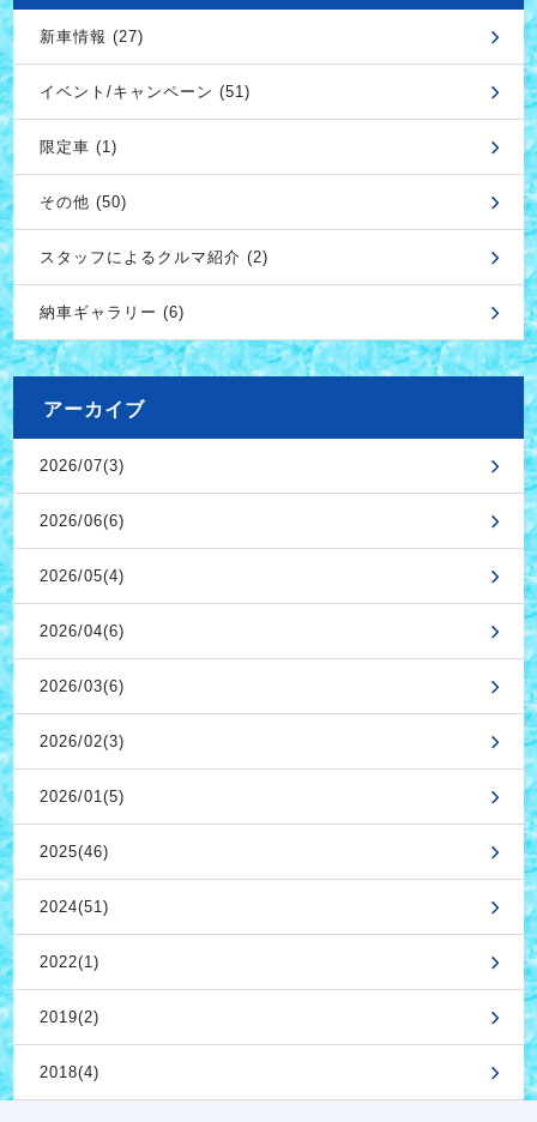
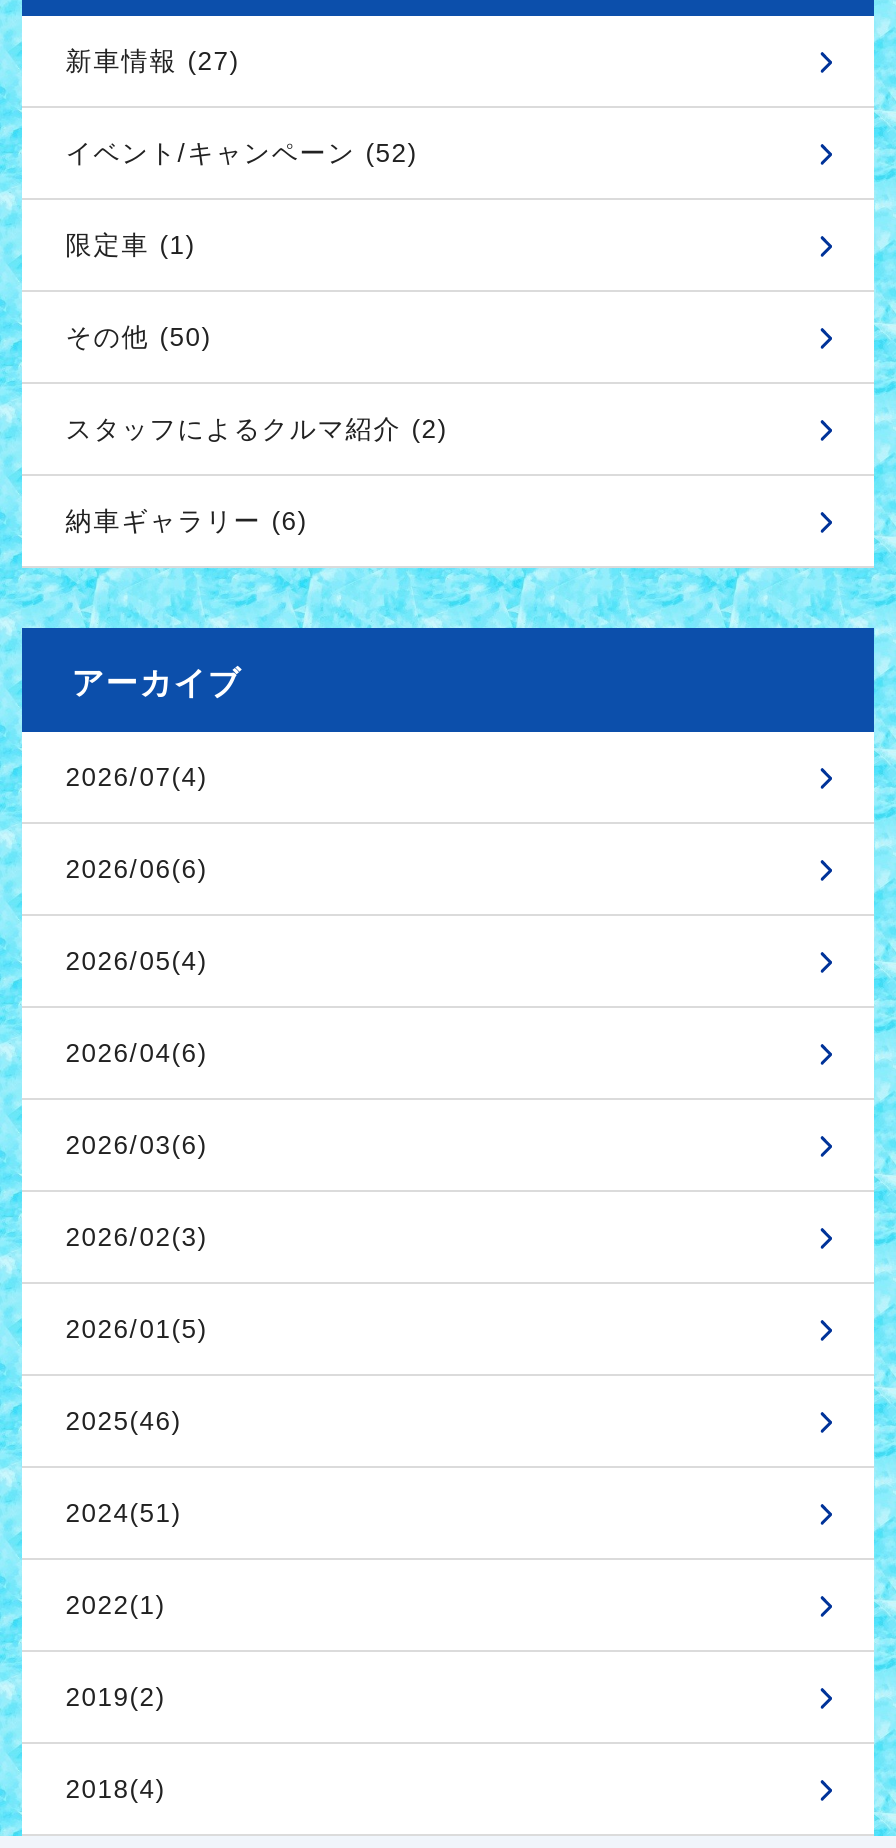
[39,83,250,101] イベント/キャンペーン (51) -> [66,138,418,168] イベント/キャンペーン (52)
[39,457,124,475] 2026/07(3) -> [66,762,208,792] 2026/07(4)

